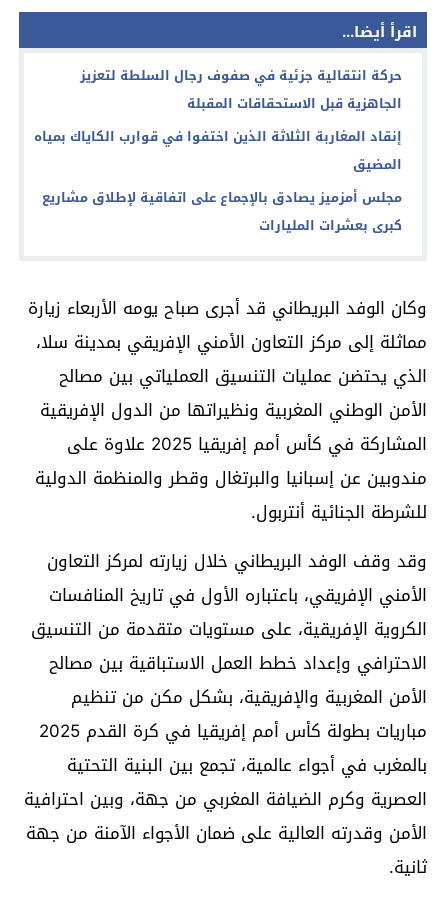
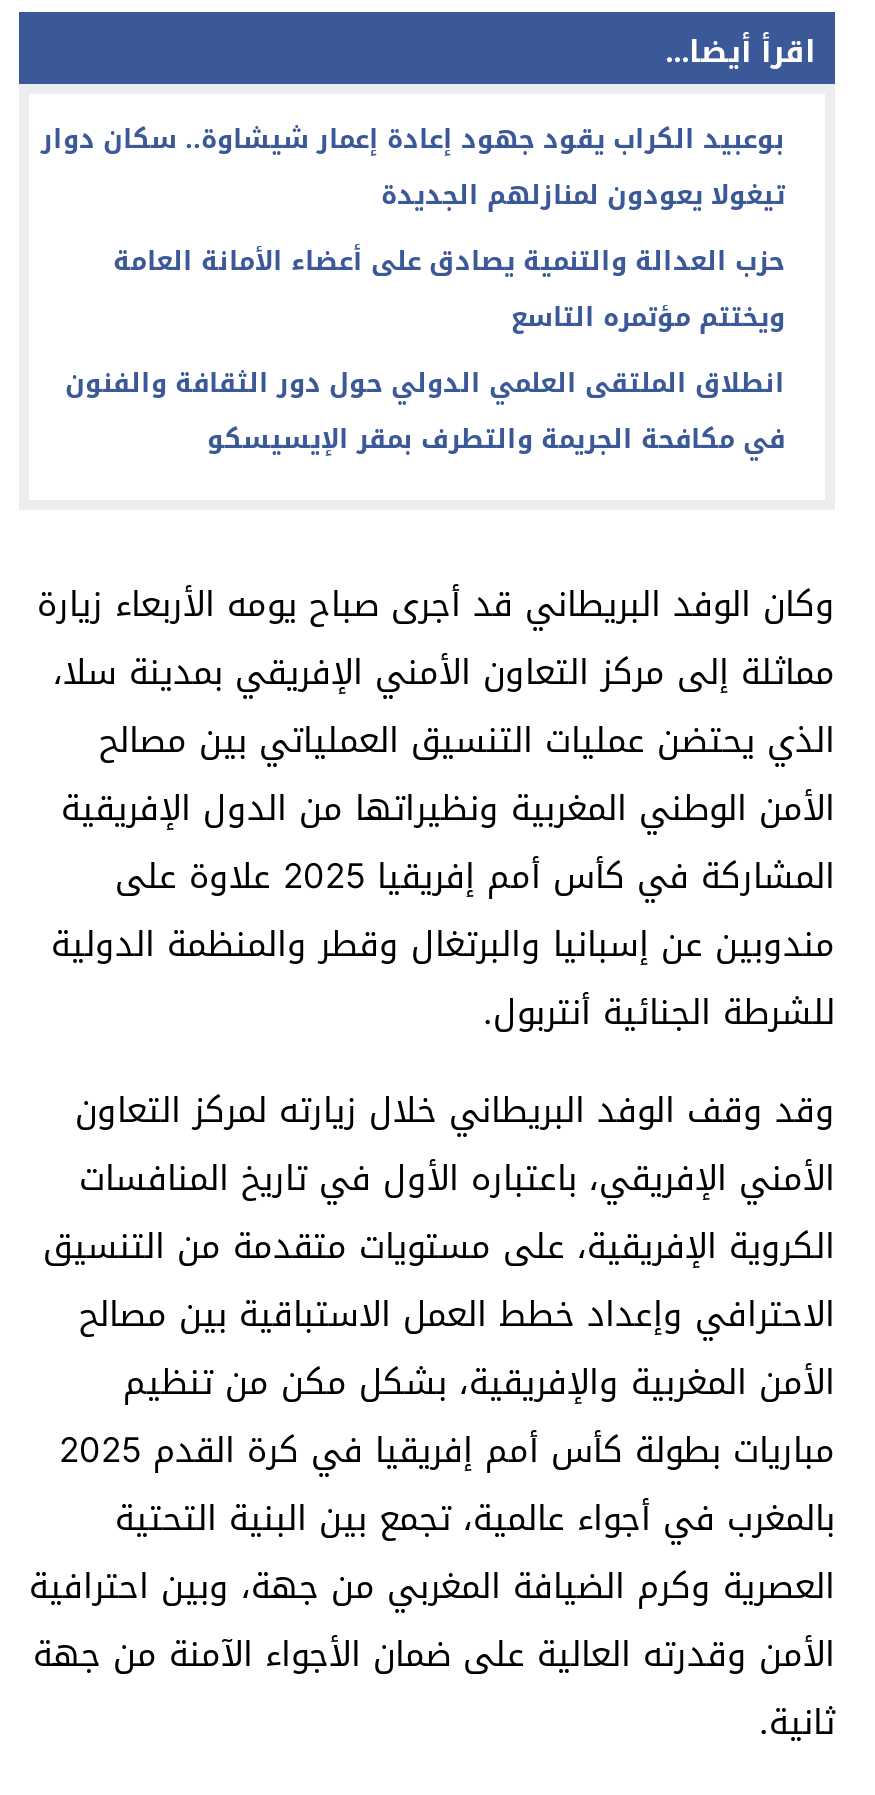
[34,62,402,237] حركة انتقالية جزئية في صفوف رجال السلطة لتعزيز | الجاهزية قبل الاستحقاقات المقبلة | إنقاد المغاربة الثلاثة الذين اختفوا في قوارب الكاياك بمياه | المضيق | مجلس أمزميز يصادق بالإجماع على اتفاقية لإطلاق مشاريع | كبرى بعشرات المليارات -> [41,113,785,463] بوعبيد الكراب يقود جهود إعادة إعمار شيشاوة.. سكان دوار | تيغولا يعودون لمنازلهم الجديدة | حزب العدالة والتنمية يصادق على أعضاء الأمانة العامة | ويختتم مؤتمره التاسع | انطلاق الملتقى العلمي الدولي حول دور الثقافة والفنون | في مكافحة الجريمة والتطرف بمقر الإيسيسكو

